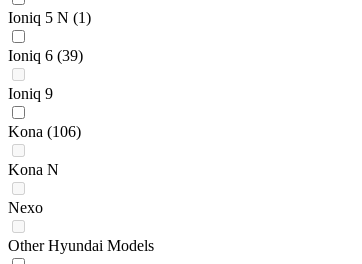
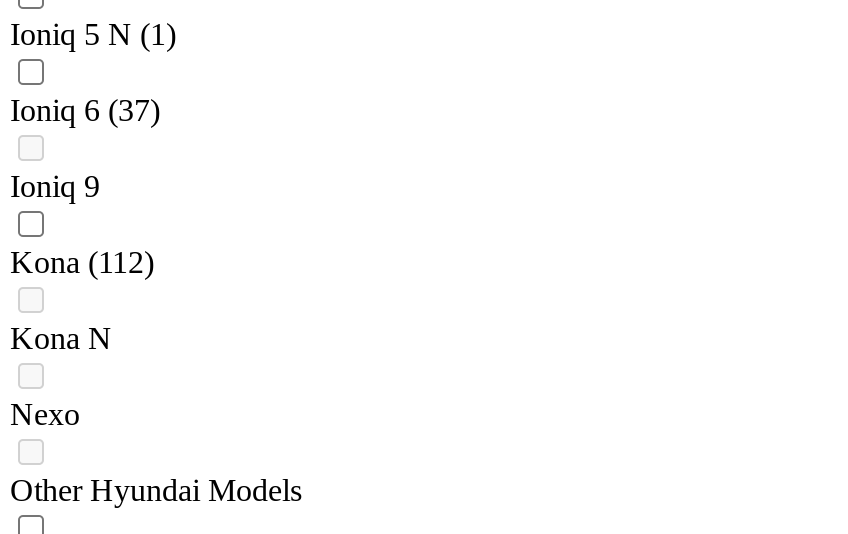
[8,47,83,64] Ioniq 6 (39) -> [10,94,160,128] Ioniq 6 (37)
[8,123,81,140] Kona (106) -> [10,246,154,280] Kona (112)

